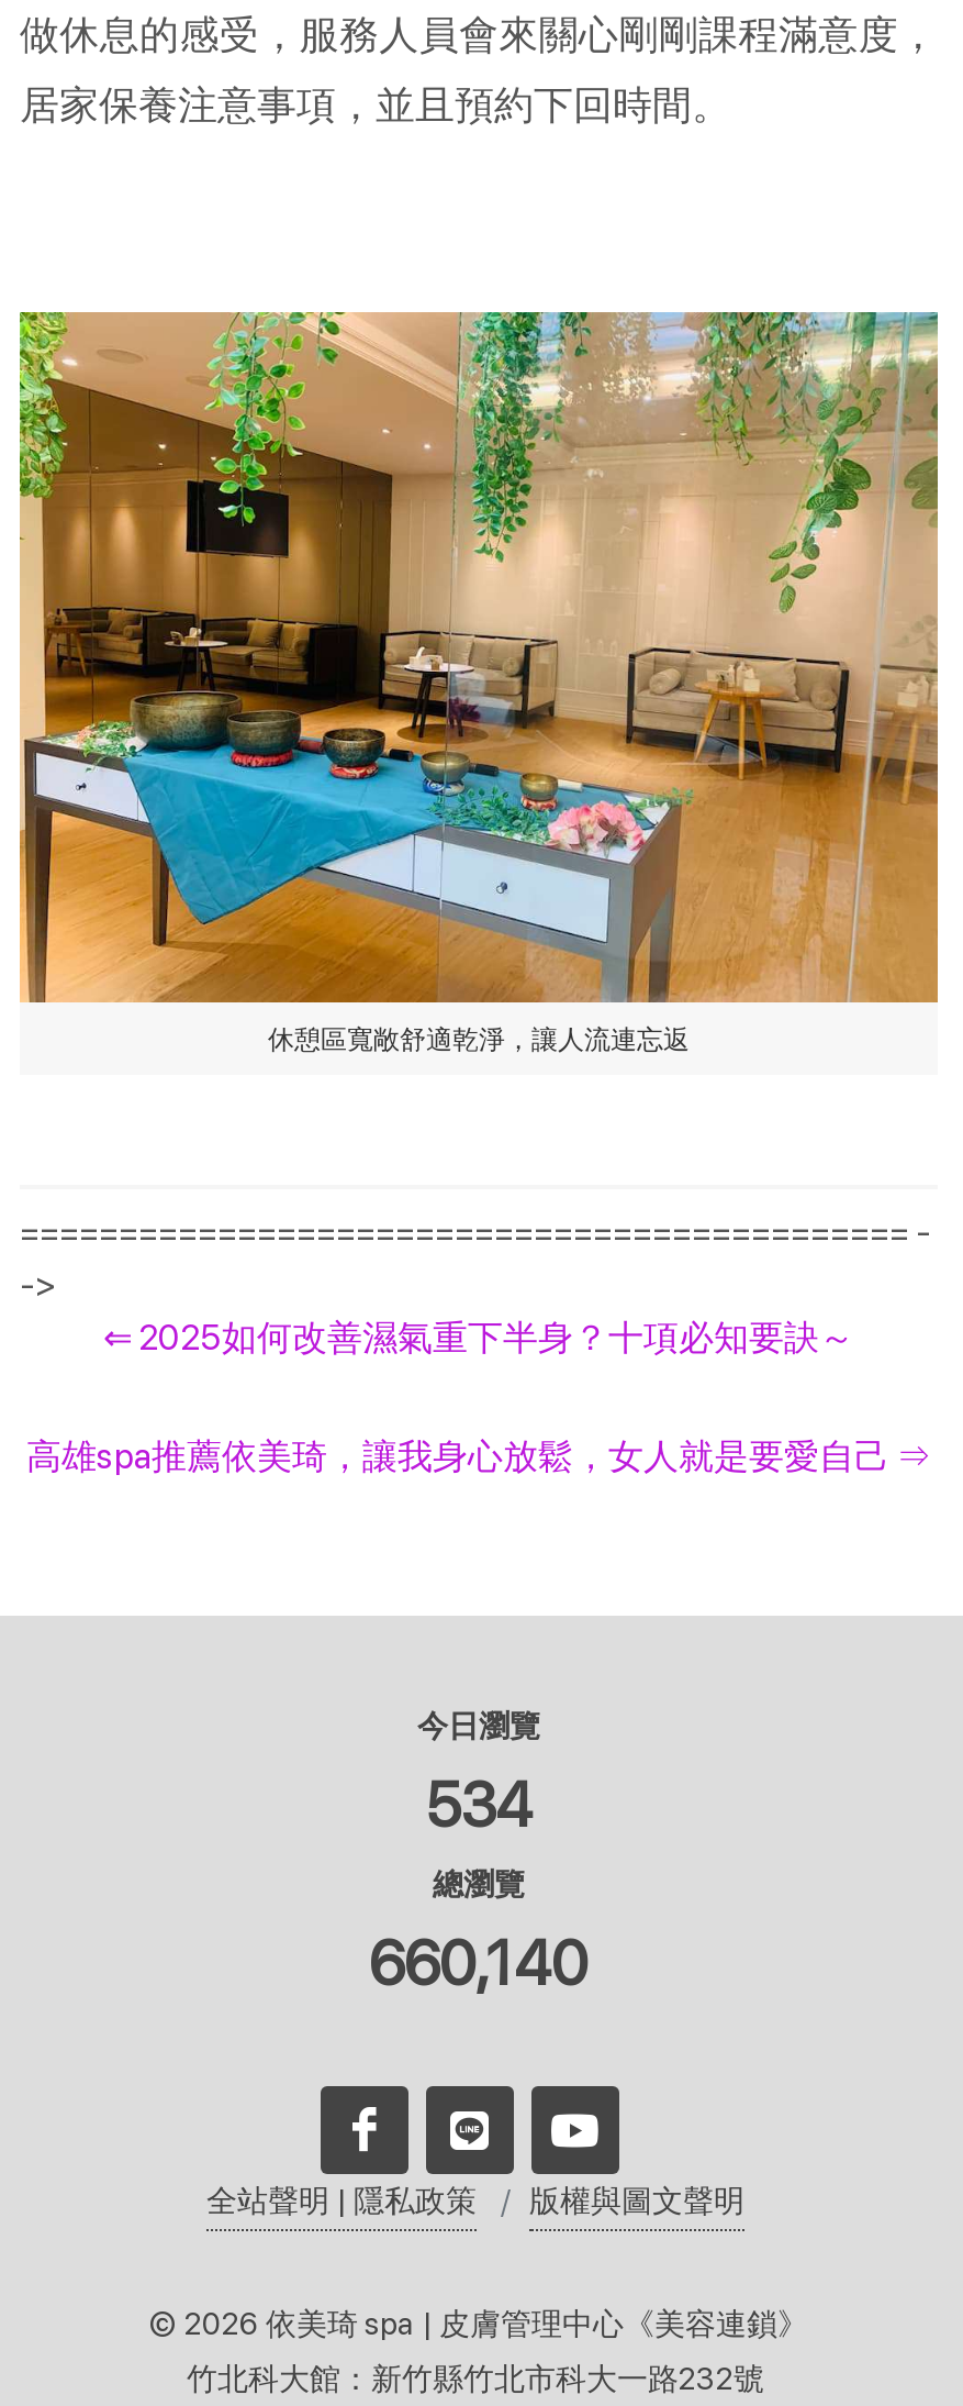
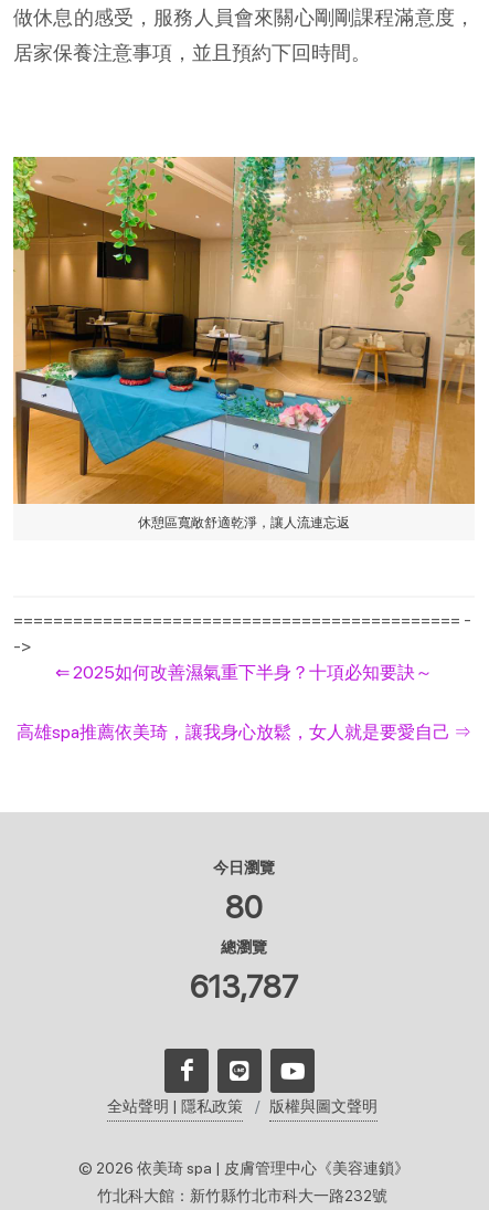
[425,1767,533,1841] 534 -> [225,888,263,926] 80
[369,1925,589,2000] 660,140 -> [190,968,298,1005] 613,787

